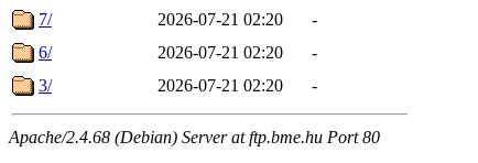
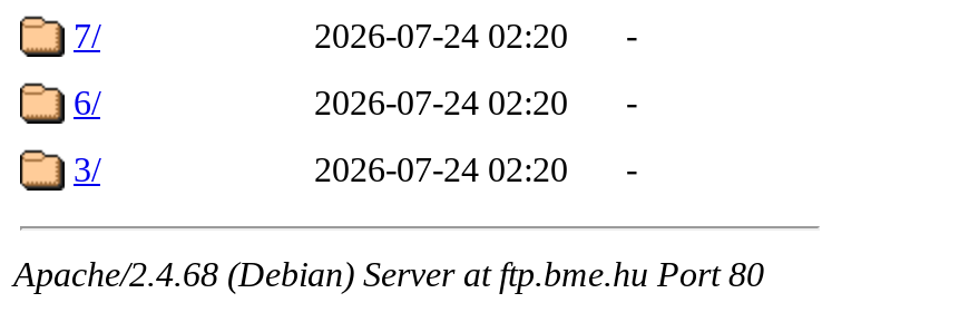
[157,10,283,29] 2026-07-21 02:20 -> [314,16,568,54] 2026-07-24 02:20
[157,43,283,62] 2026-07-21 02:20 -> [314,83,568,121] 2026-07-24 02:20
[157,76,283,95] 2026-07-21 02:20 -> [314,150,568,188] 2026-07-24 02:20

